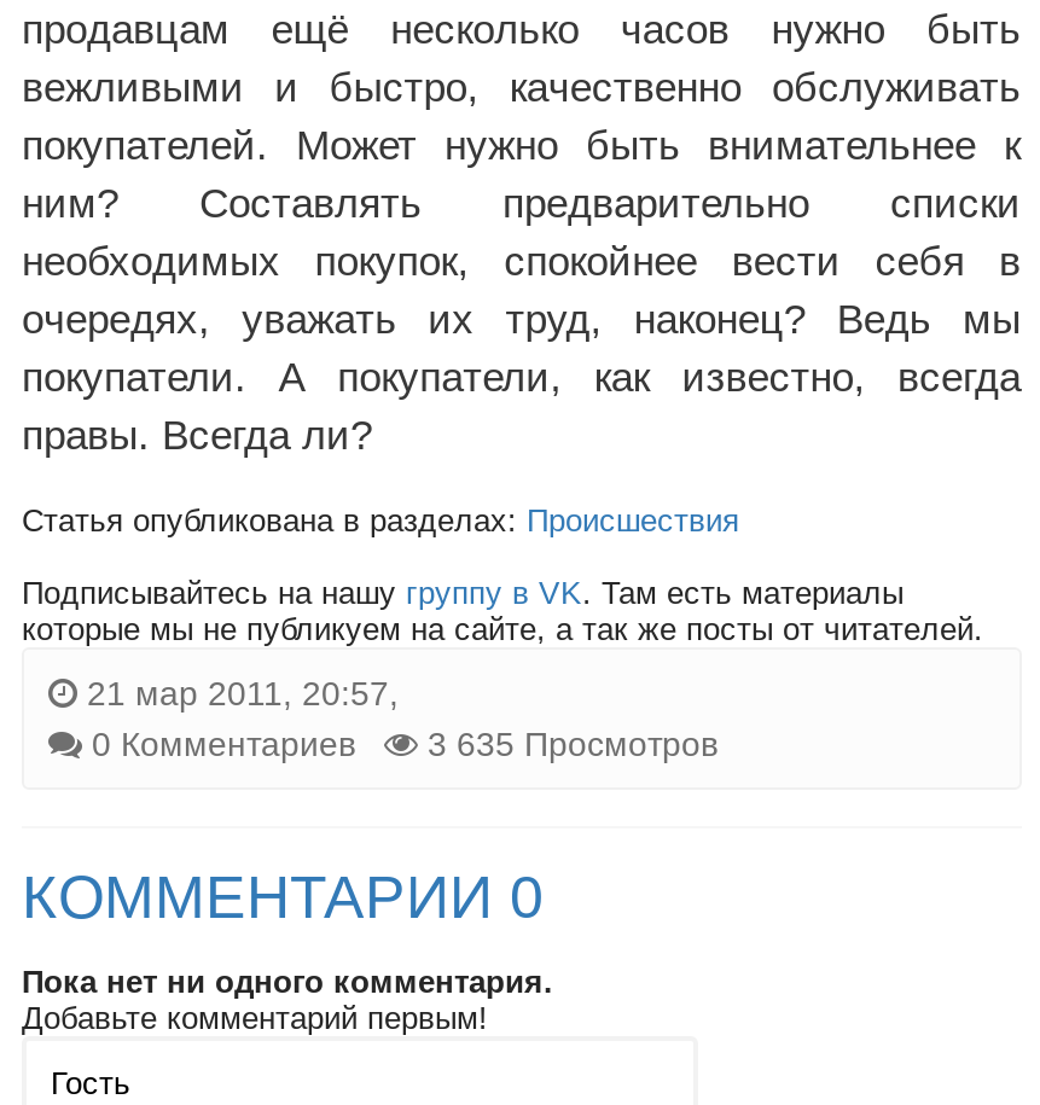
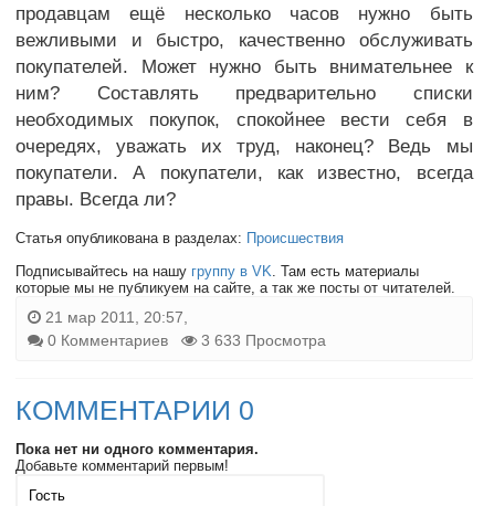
[92,723,717,762] 0 Комментариев 3 635 Просмотров -> [48,331,326,349] 0 Комментариев 3 633 Просмотра

